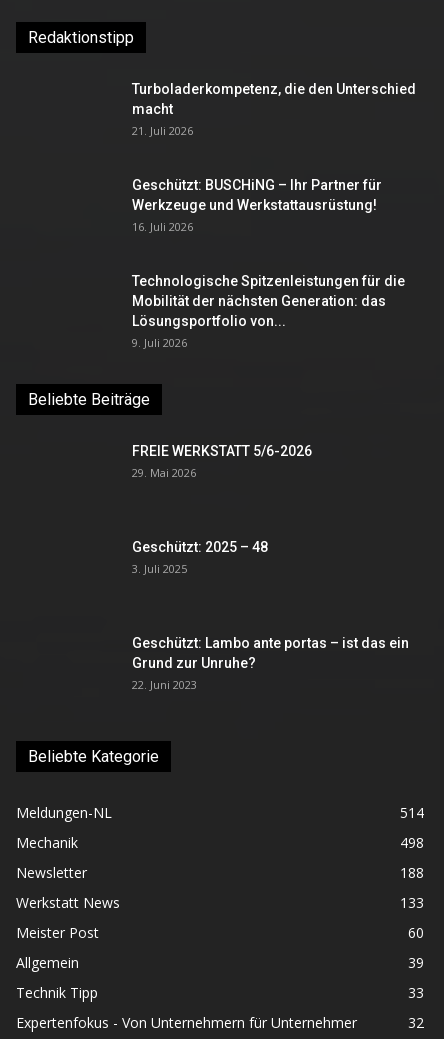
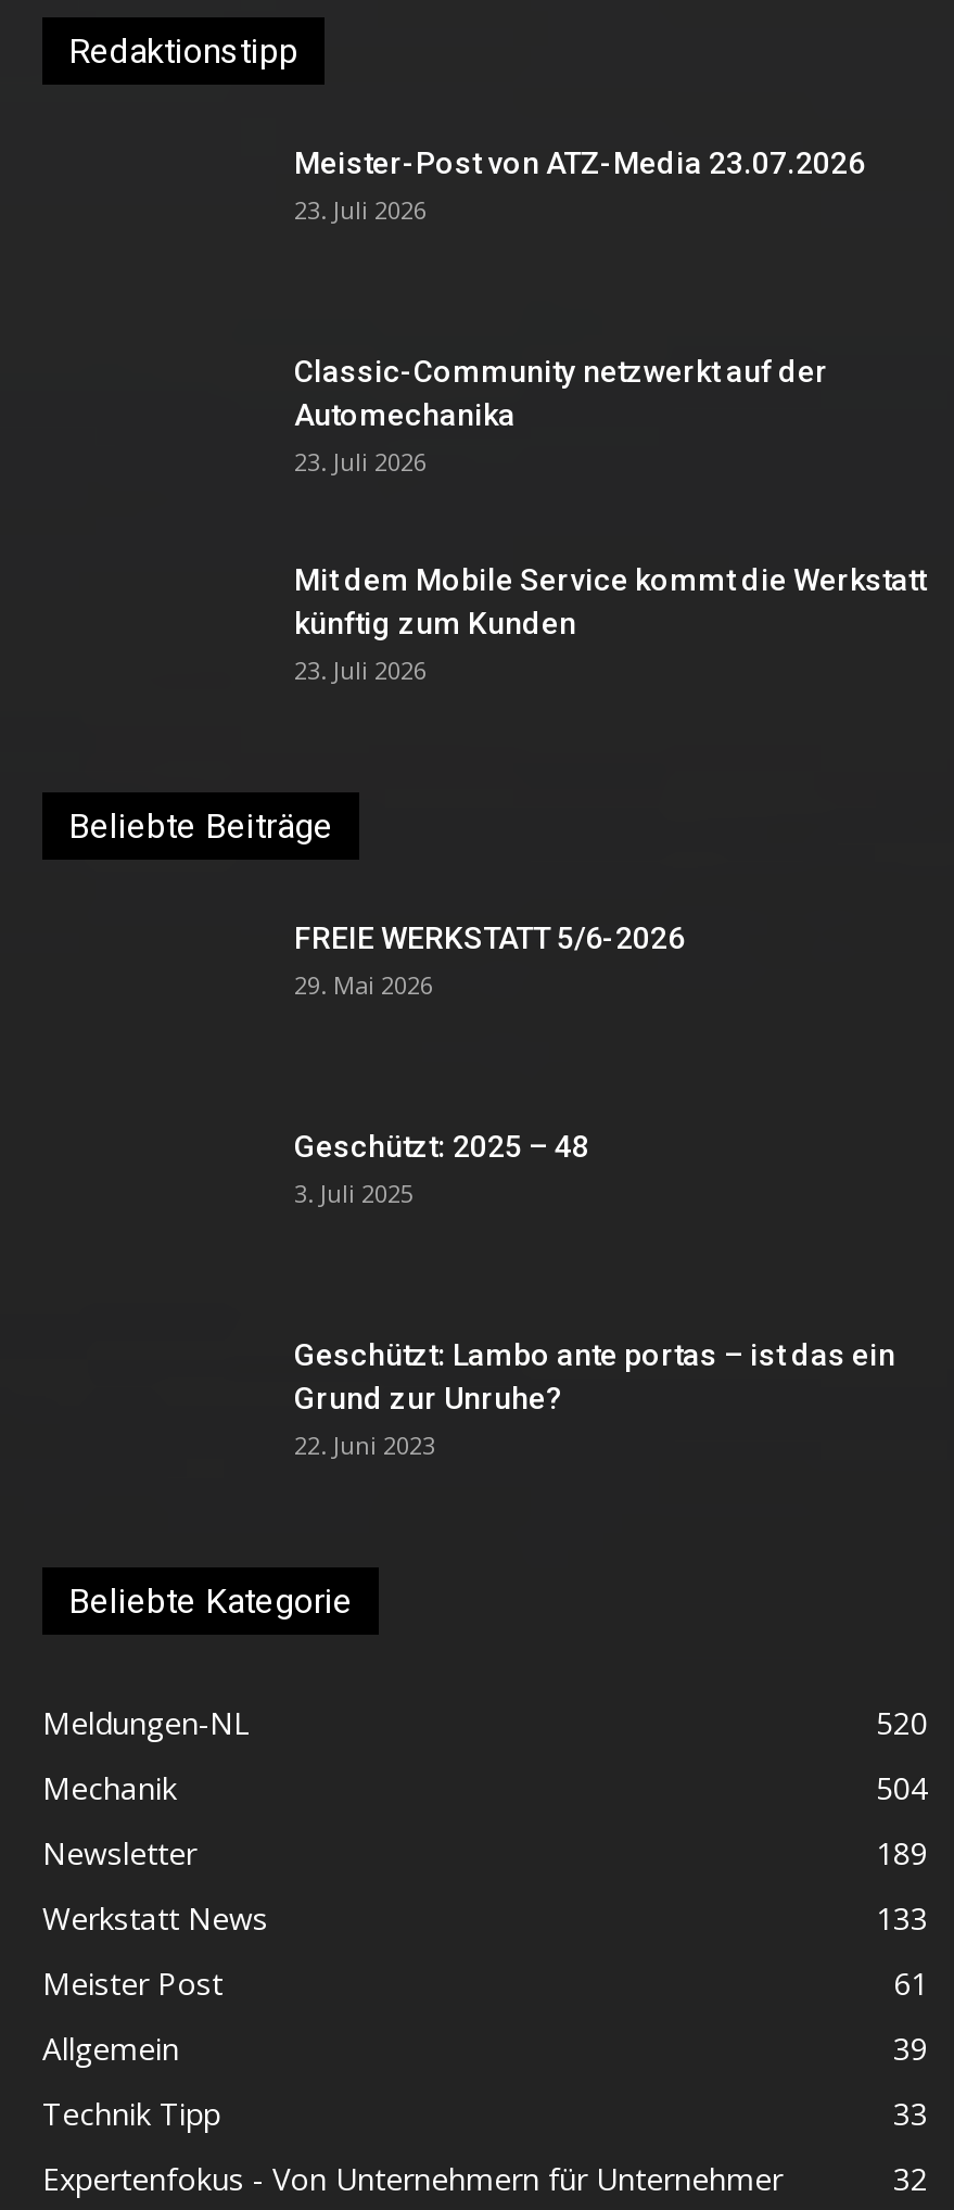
[132,81,416,138] Turboladerkompetenz, die den Unterschied | macht | 21. Juli 2026 -> [294,146,865,227] Meister-Post von ATZ-Media 23.07.2026 | 23. Juli 2026
[132,177,382,234] Geschützt: BUSCHiNG – Ihr Partner für | Werkzeuge und Werkstattausrüstung! | 16. Juli 2026 -> [294,355,828,478] Classic-Community netzwerkt auf der | Automechanika | 23. Juli 2026
[132,273,405,350] Technologische Spitzenleistungen für die | Mobilität der nächsten Generation: das | Lösungsportfolio von... | 9. Juli 2026 -> [294,563,926,687] Mit dem Mobile Service kommt die Werkstatt | künftig zum Kunden | 23. Juli 2026
[400,803,424,822] 514 -> [876,1703,928,1744] 520
[400,833,424,852] 498 -> [876,1768,928,1809] 504
[400,863,424,882] 188 -> [876,1833,928,1874] 189
[408,923,424,942] 60 -> [893,1963,928,2005] 61

